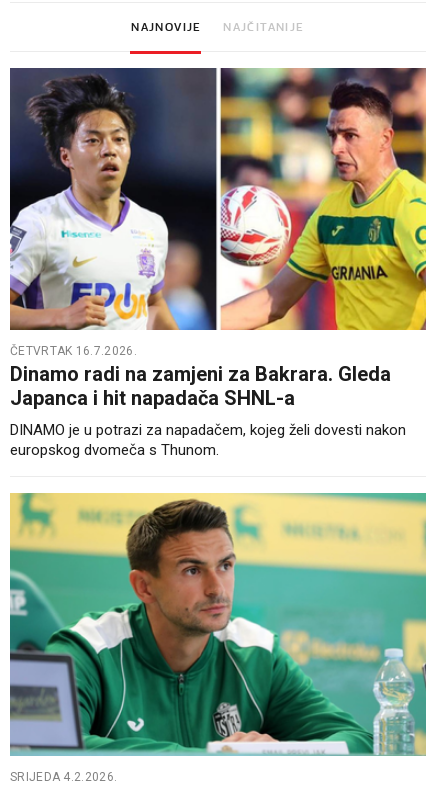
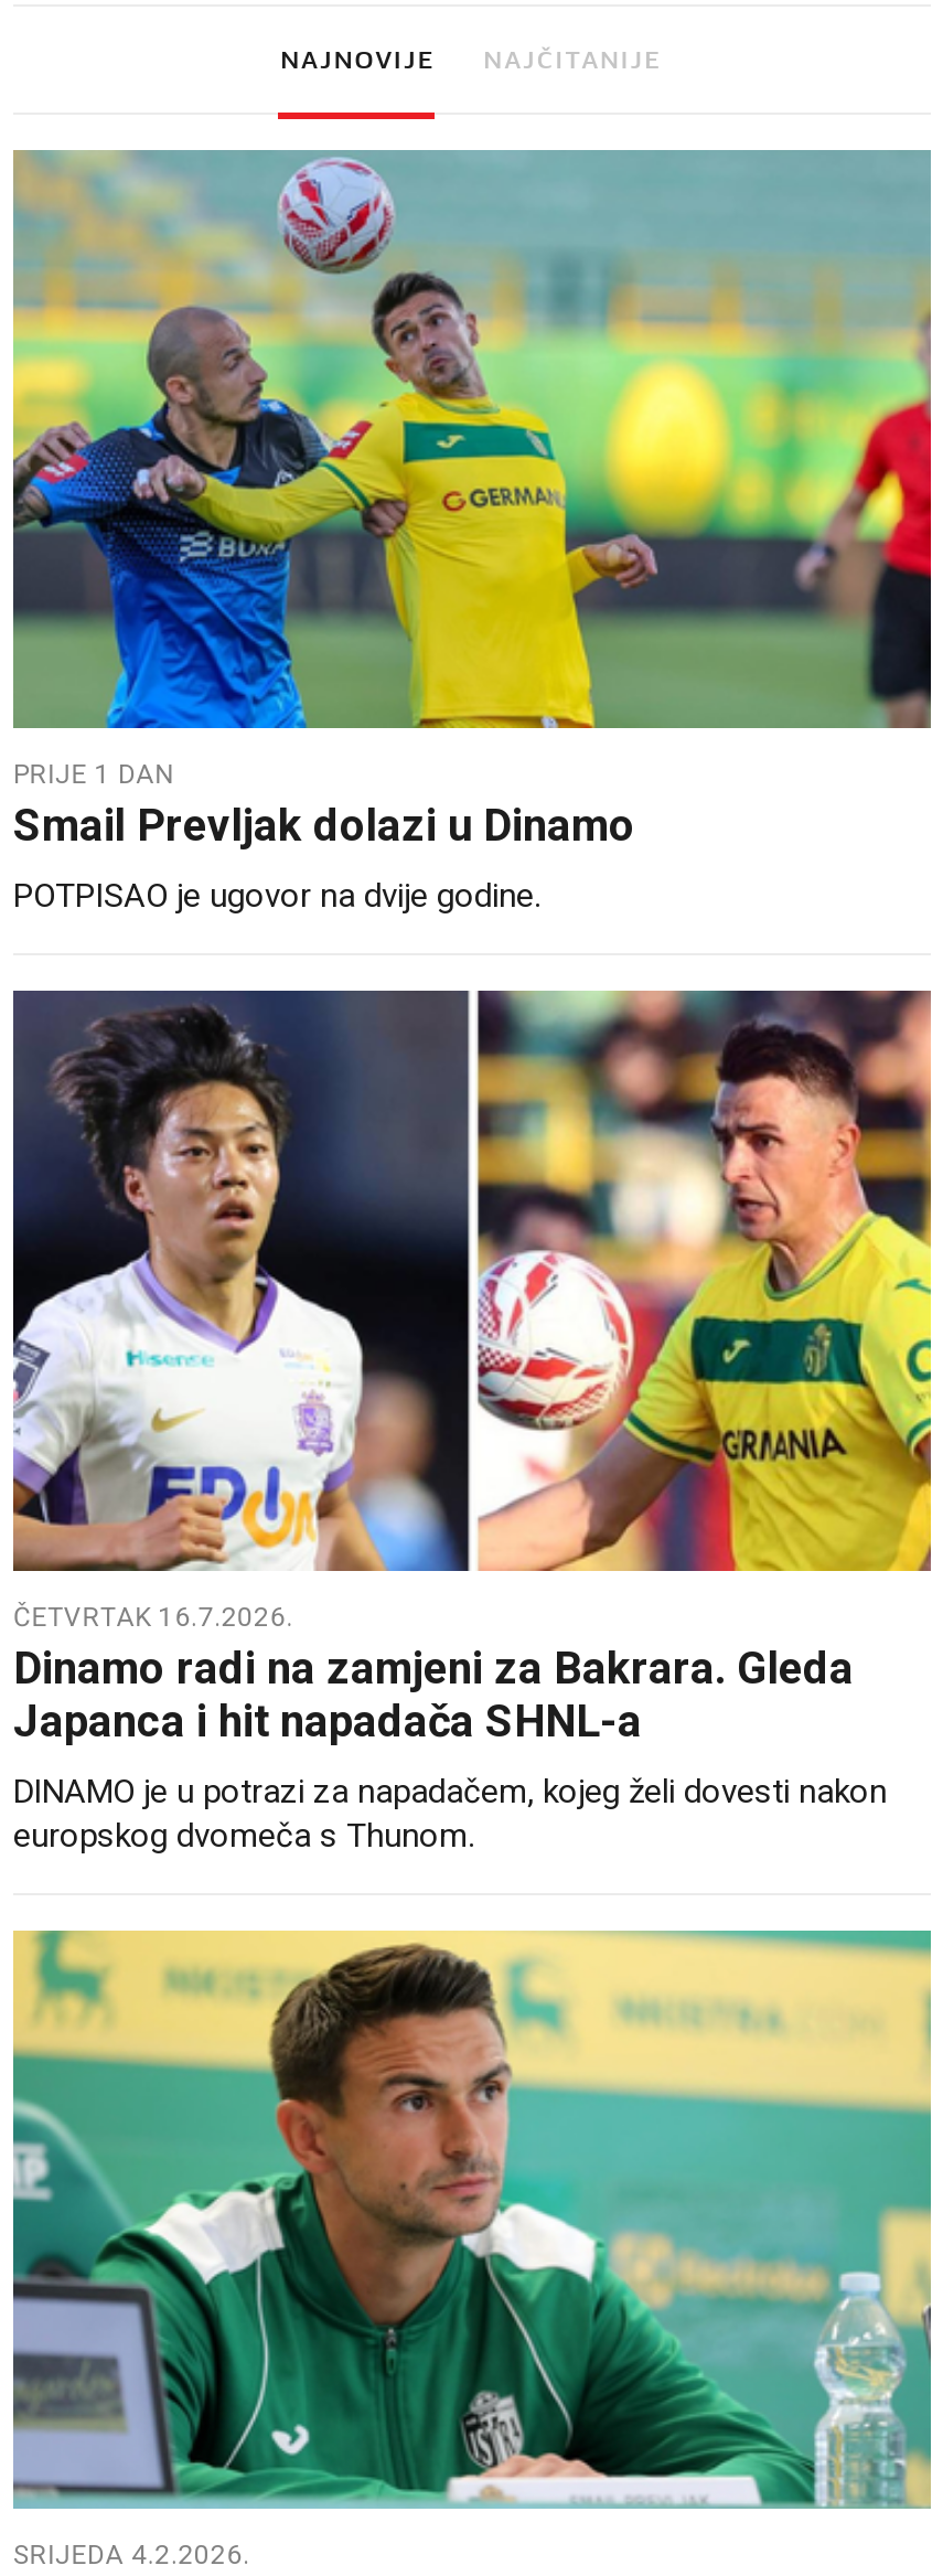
none -> [11,150,933,916] [image] | PRIJE 1 DAN | Smail Prevljak dolazi u Dinamo | POTPISAO je ugovor na dvije godine.

